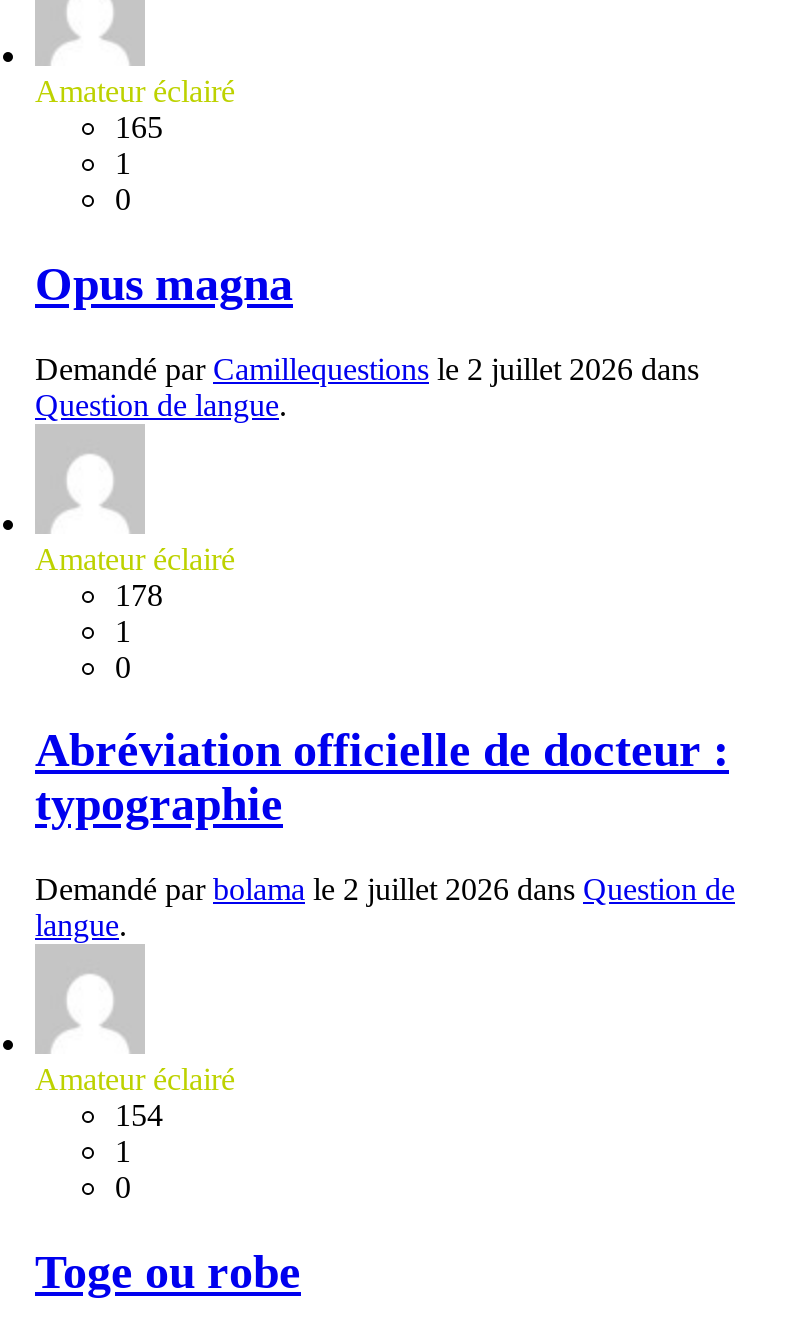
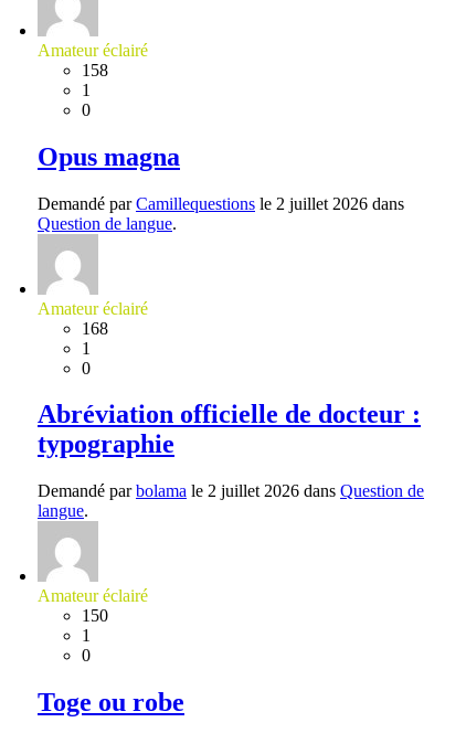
[115,109,163,143] 165 -> [82,60,108,79] 158
[115,577,163,611] 178 -> [82,318,108,337] 168
[115,1099,163,1133] 154 -> [82,606,108,625] 150

